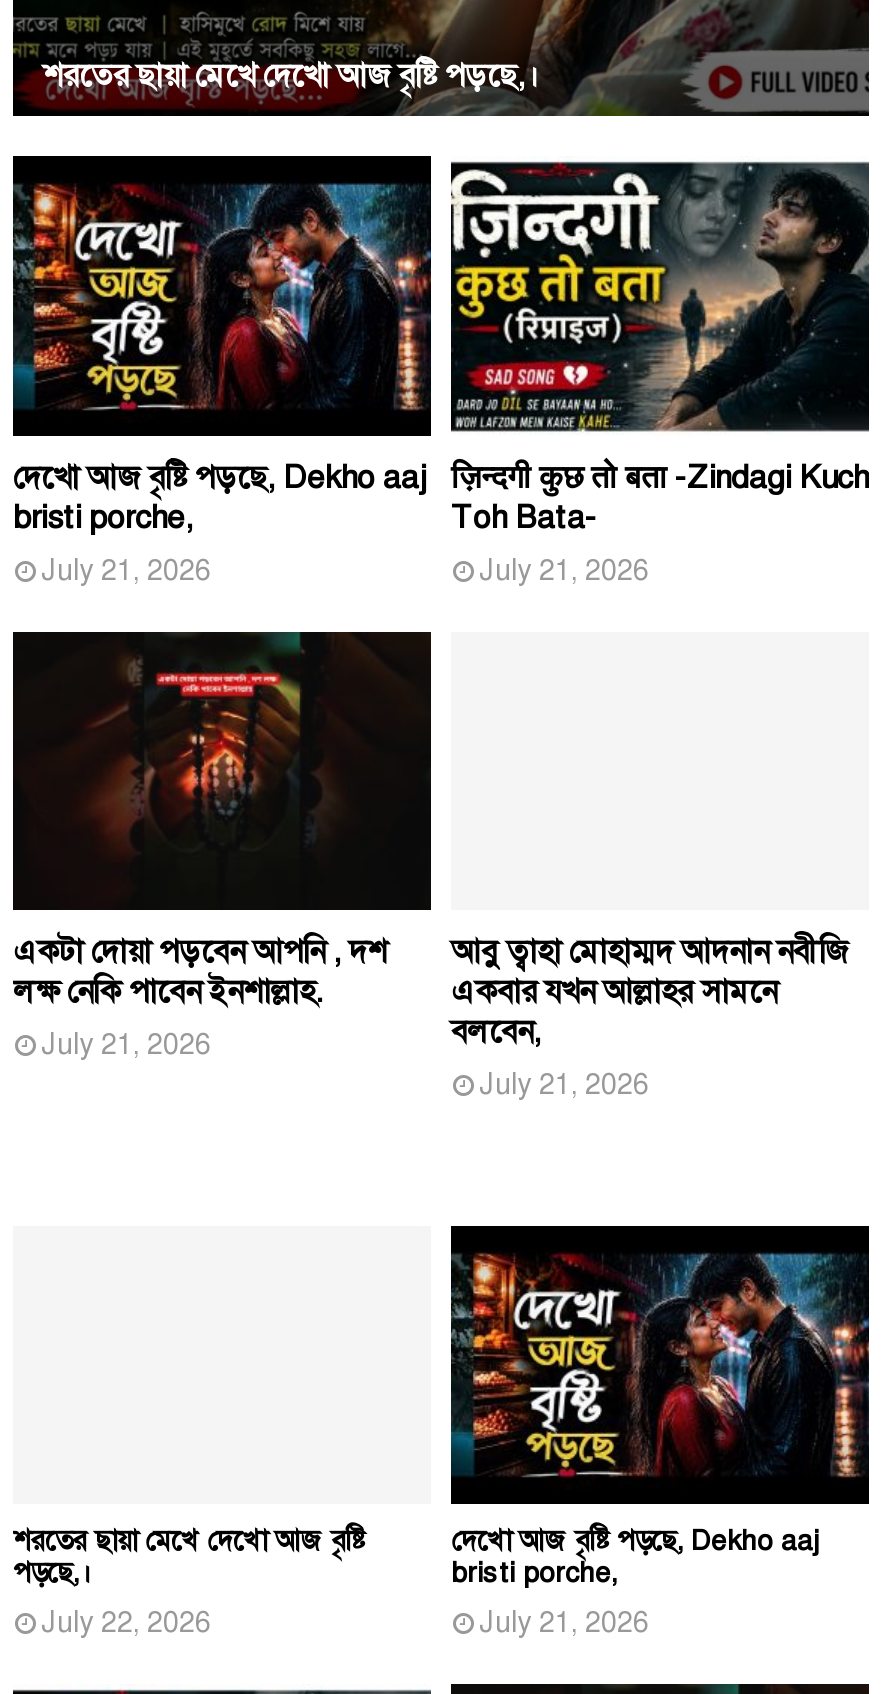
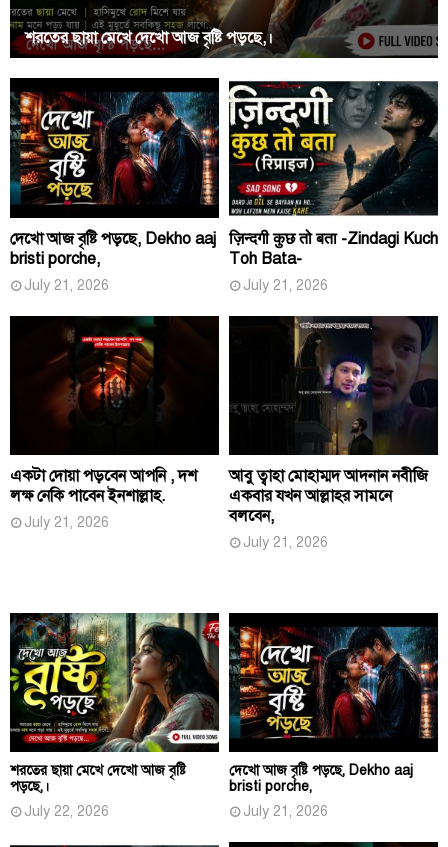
none -> [228,315,439,456] [image]
none -> [9,612,220,753] [image]

